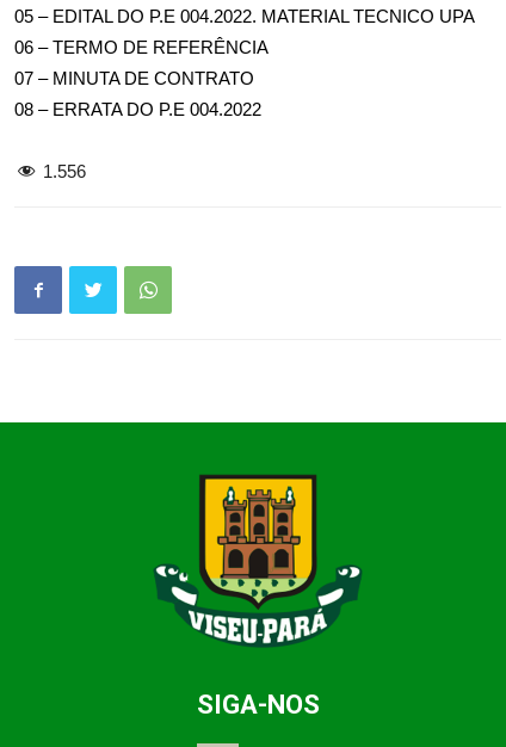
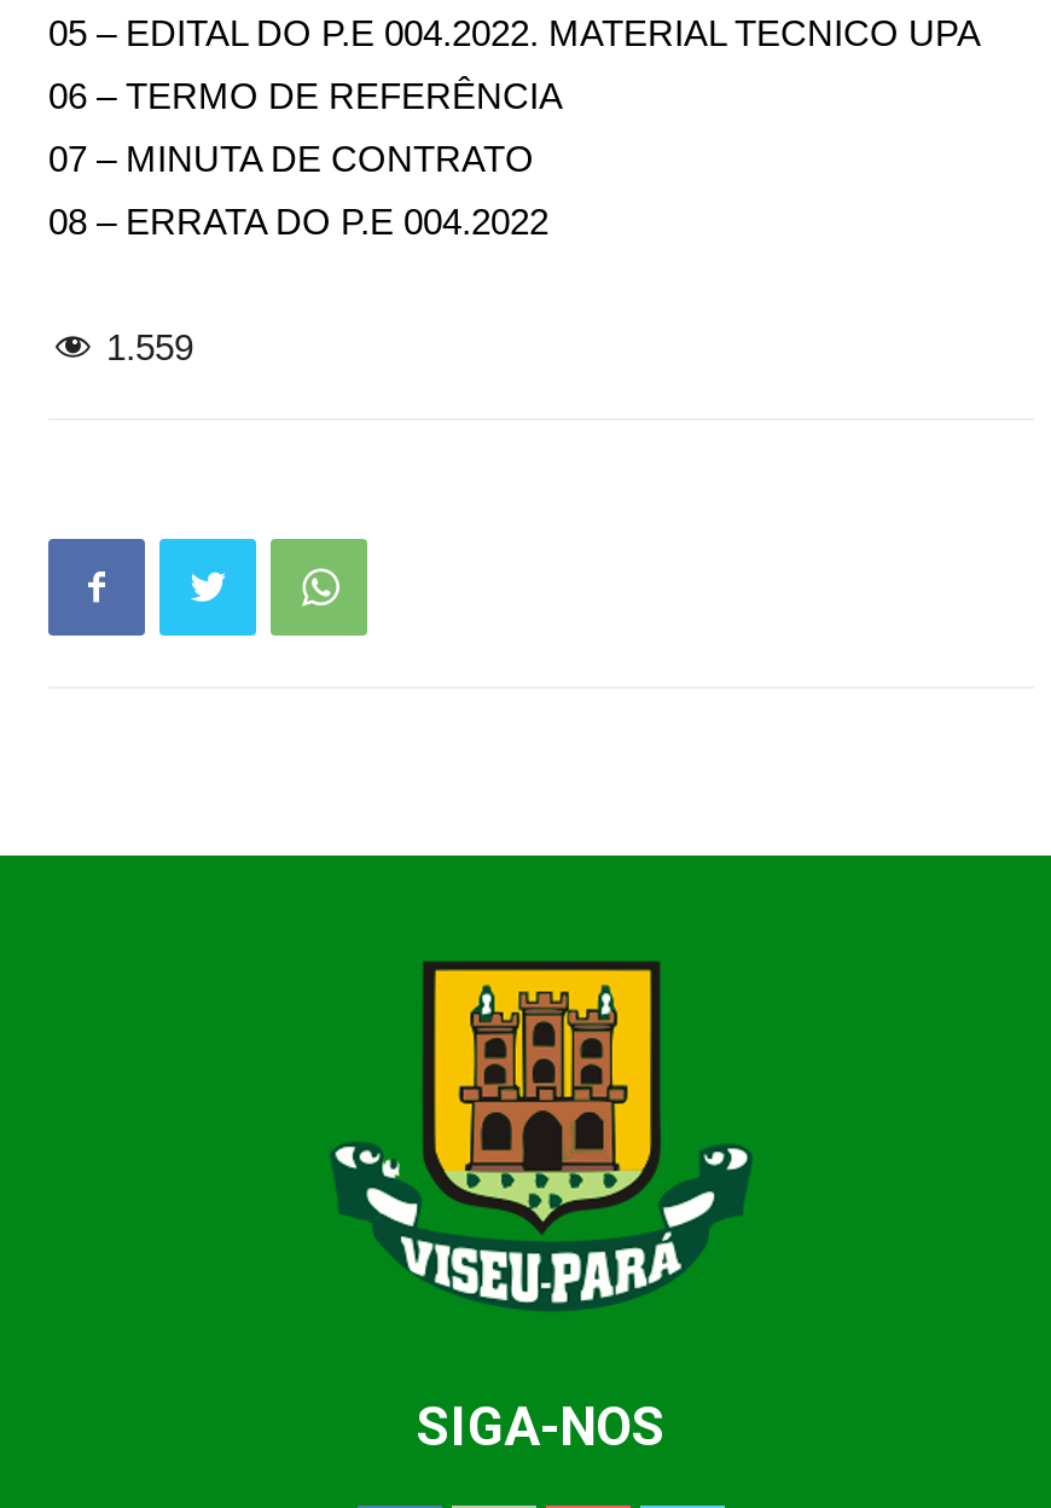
[43,161,86,181] 1.556 -> [106,326,193,367] 1.559

